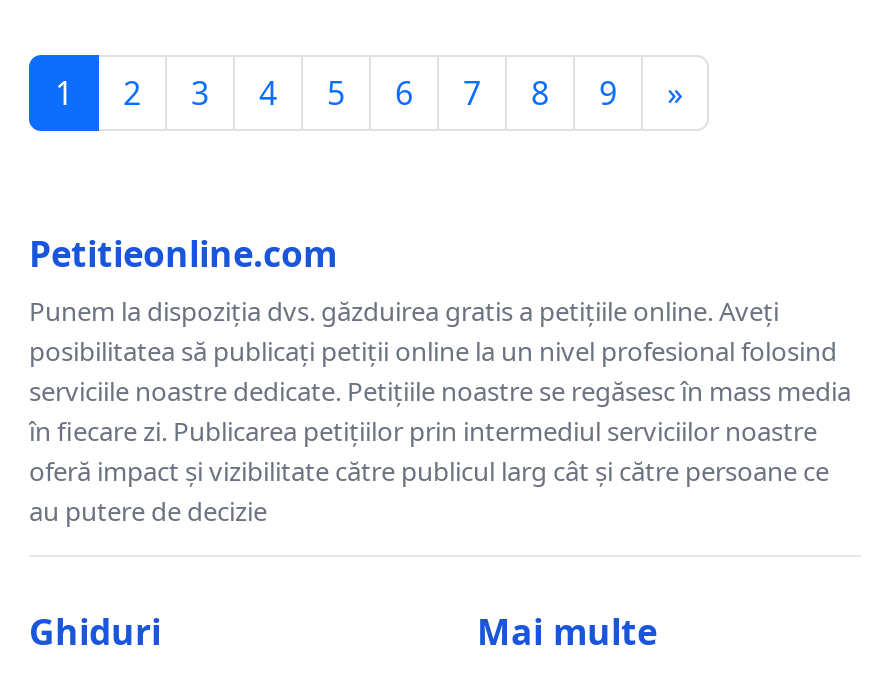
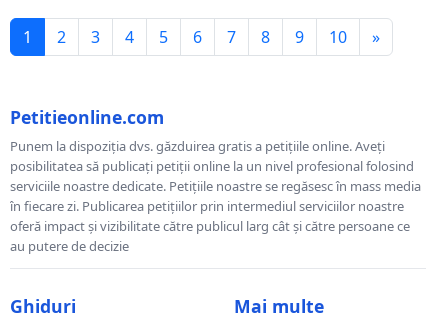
none -> [329,26,347,48] 10

